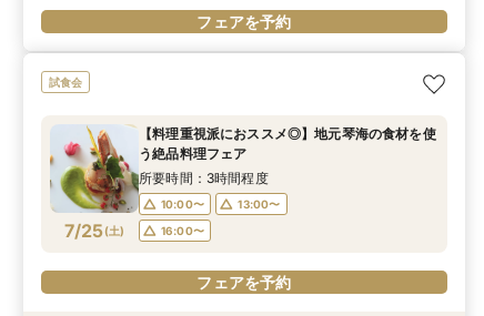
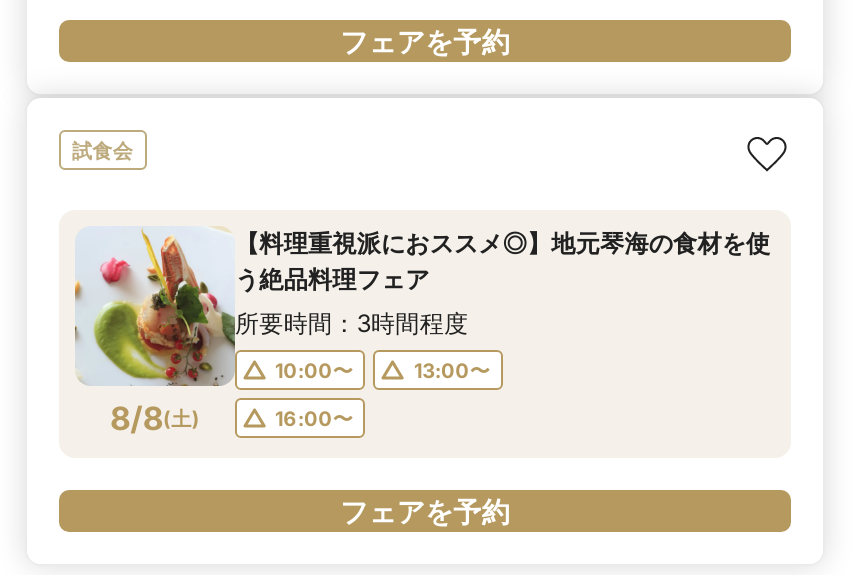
[64,220,124,242] 7/25(土) -> [110,398,200,438] 8/8(土)

